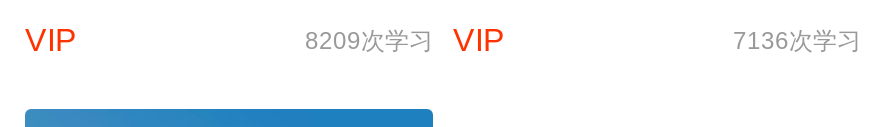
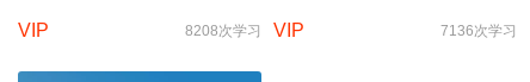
[305,24,505,58] 8209次学习 VIP -> [185,21,304,41] 8208次学习 VIP

